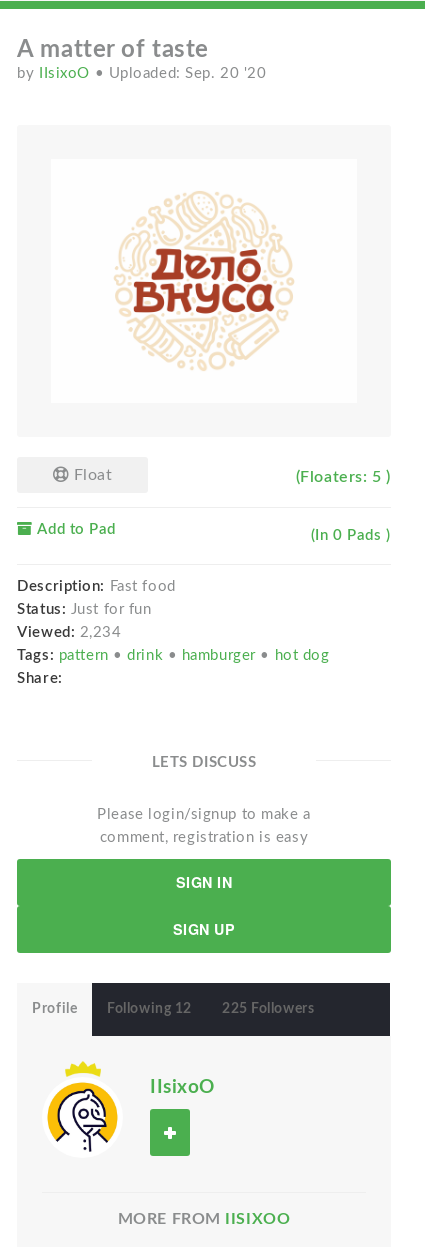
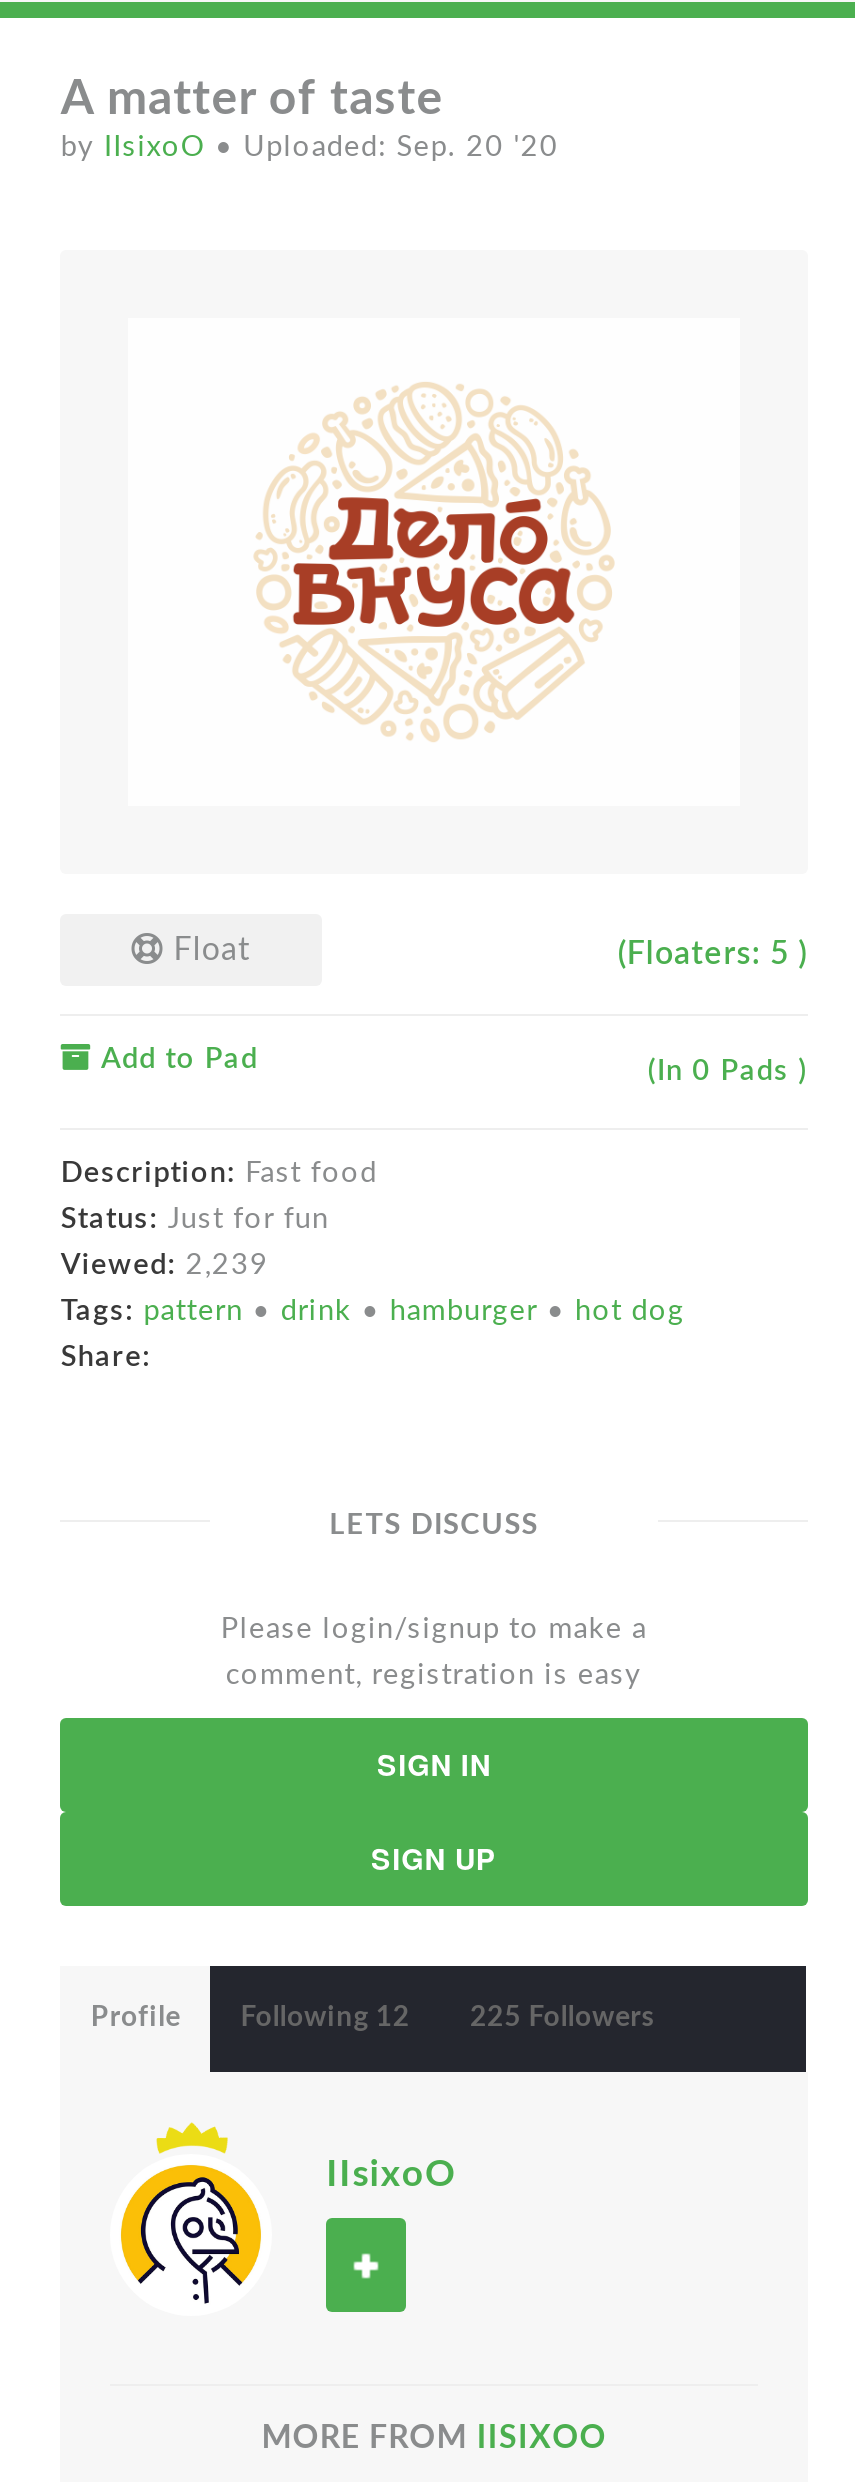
[17,625,122,640] Viewed: 2,234 -> [61,1250,269,1280] Viewed: 2,239

